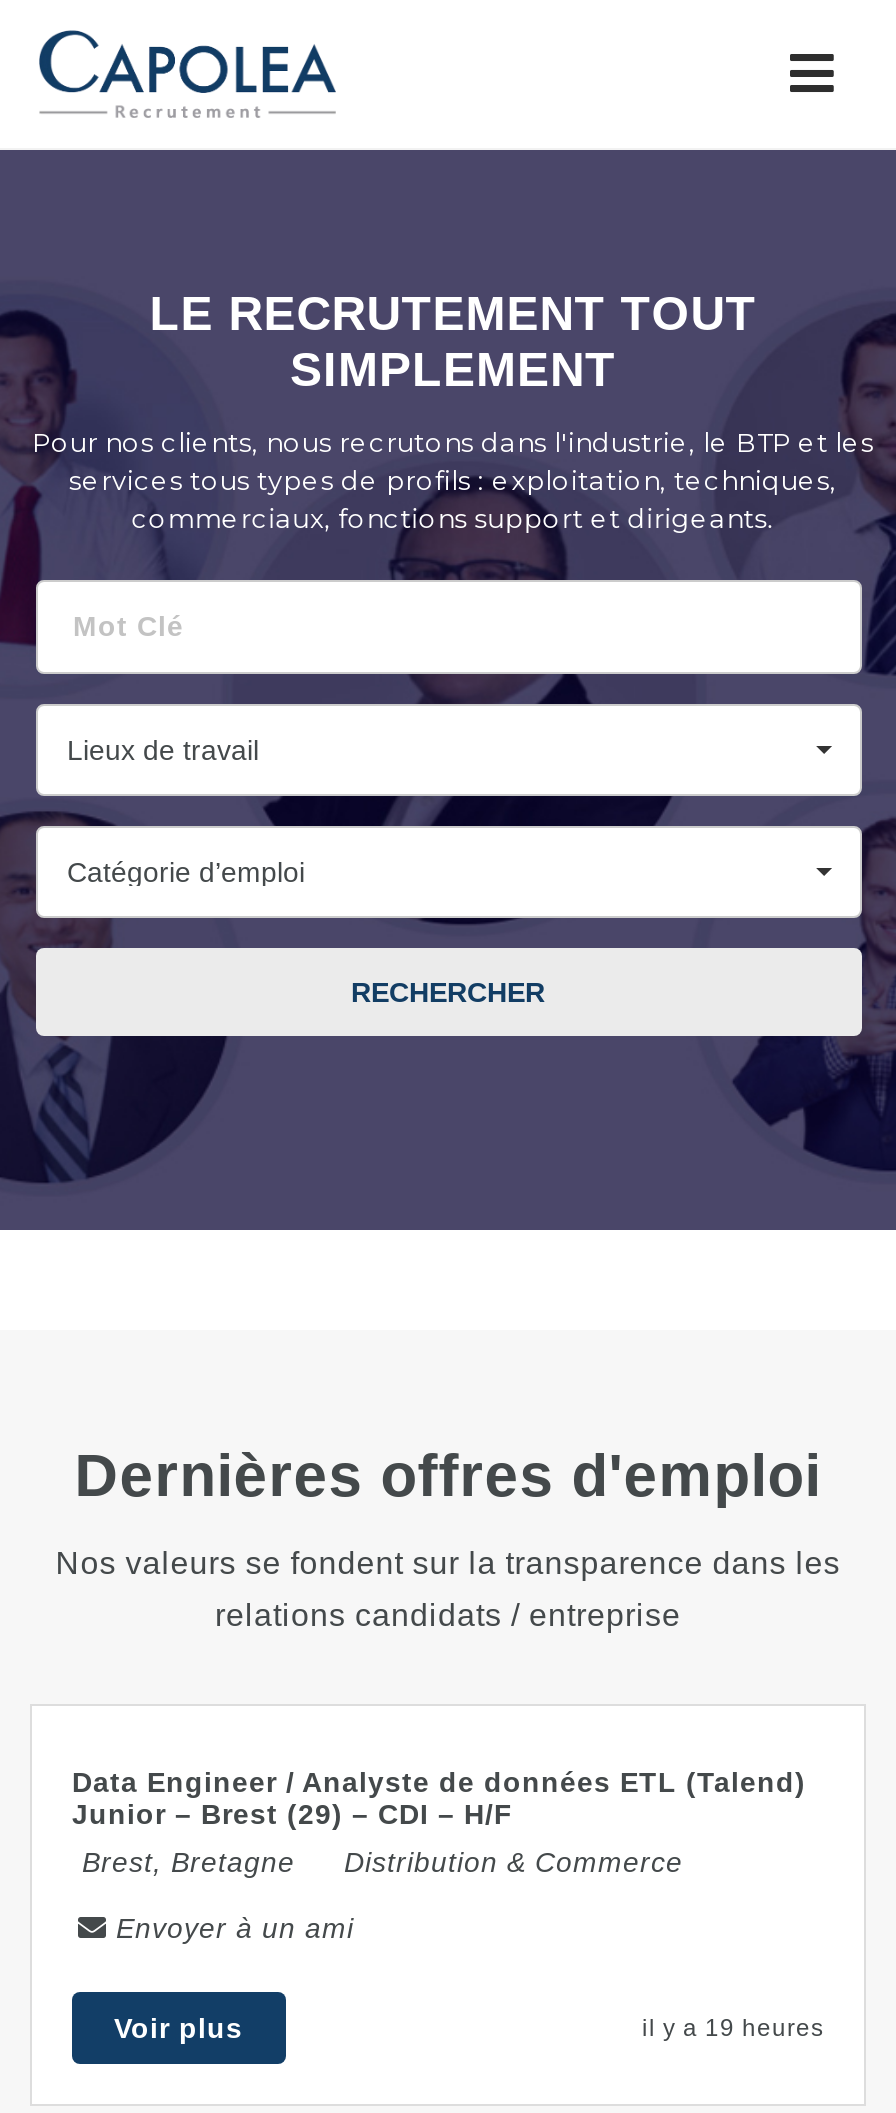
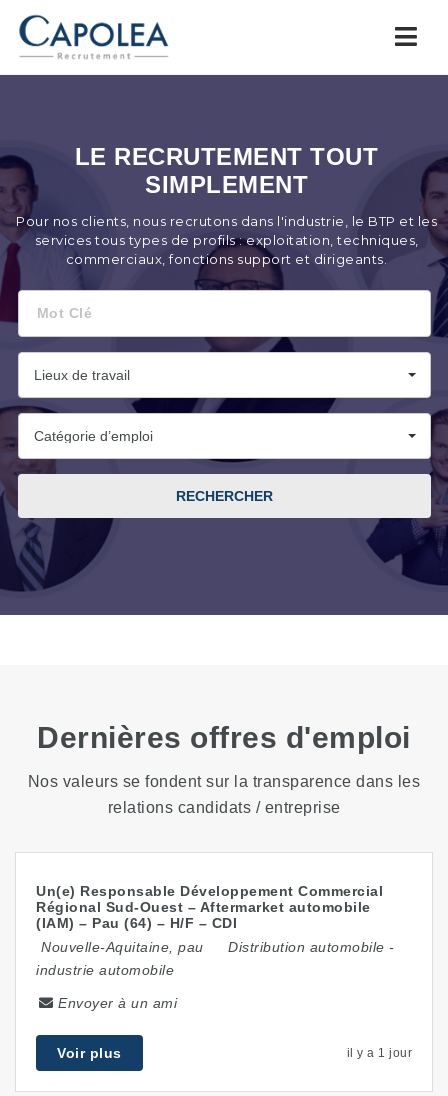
[72,1766,806,1830] Data Engineer / Analyste de données ETL (Talend) | Junior – Brest (29) – CDI – H/F -> [36,883,383,931] Un(e) Responsable Développement Commercial | Régional Sud-Ouest – Aftermarket automobile | (IAM) – Pau (64) – H/F – CDI
[82,1846,683,1878] Brest, Bretagne | Distribution & Commerce -> [36,939,394,978] Nouvelle-Aquitaine, pau | Distribution automobile - | industrie automobile
[642,2014,824,2042] il y a 19 heures -> [346,1046,412,1060] il y a 1 jour

